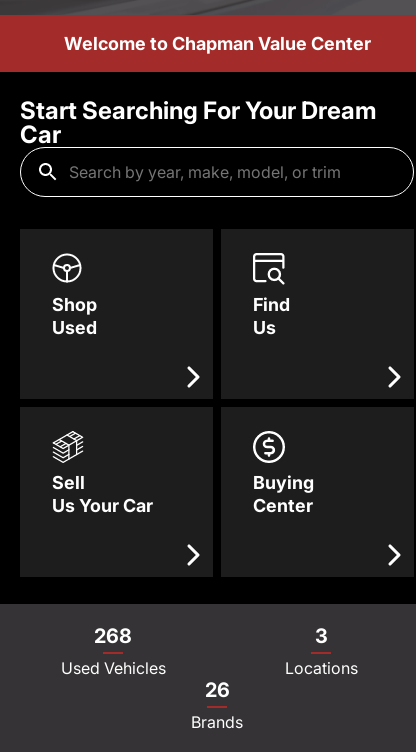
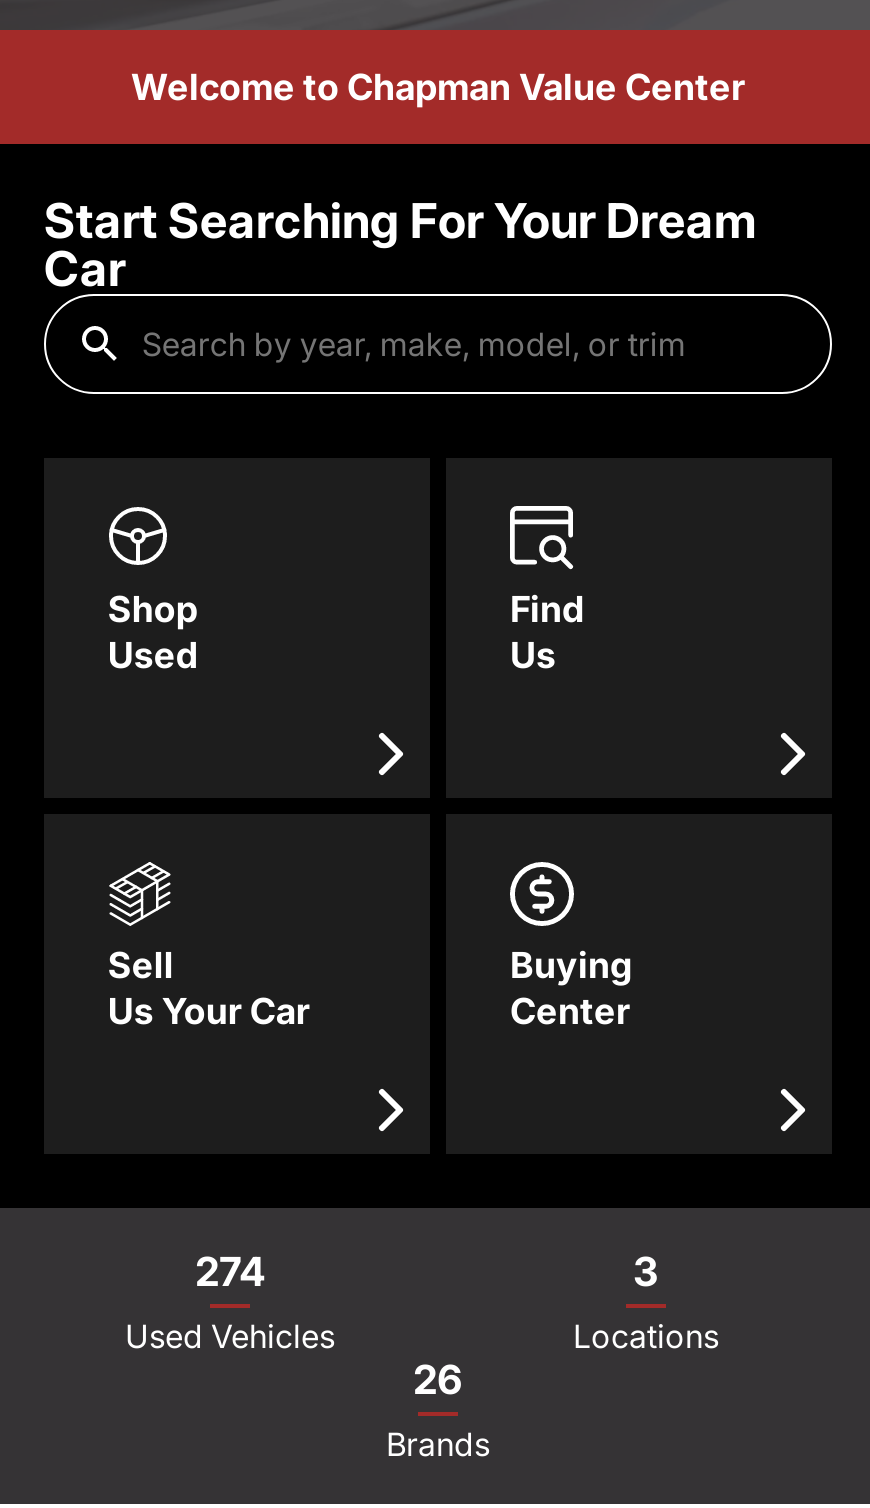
[94,624,132,648] 268 -> [195,1248,265,1296] 274

